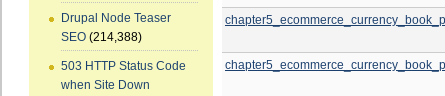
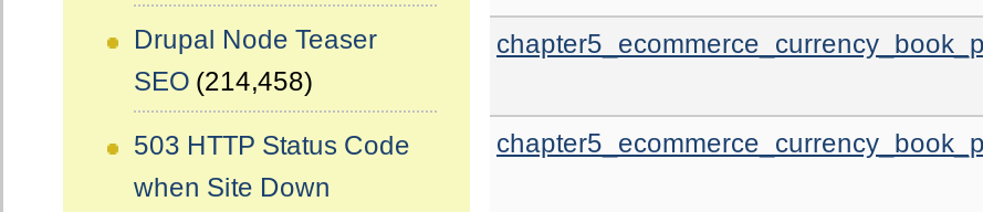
[61,30,142,44] SEO (214,388) -> [134,66,313,97] SEO (214,458)

